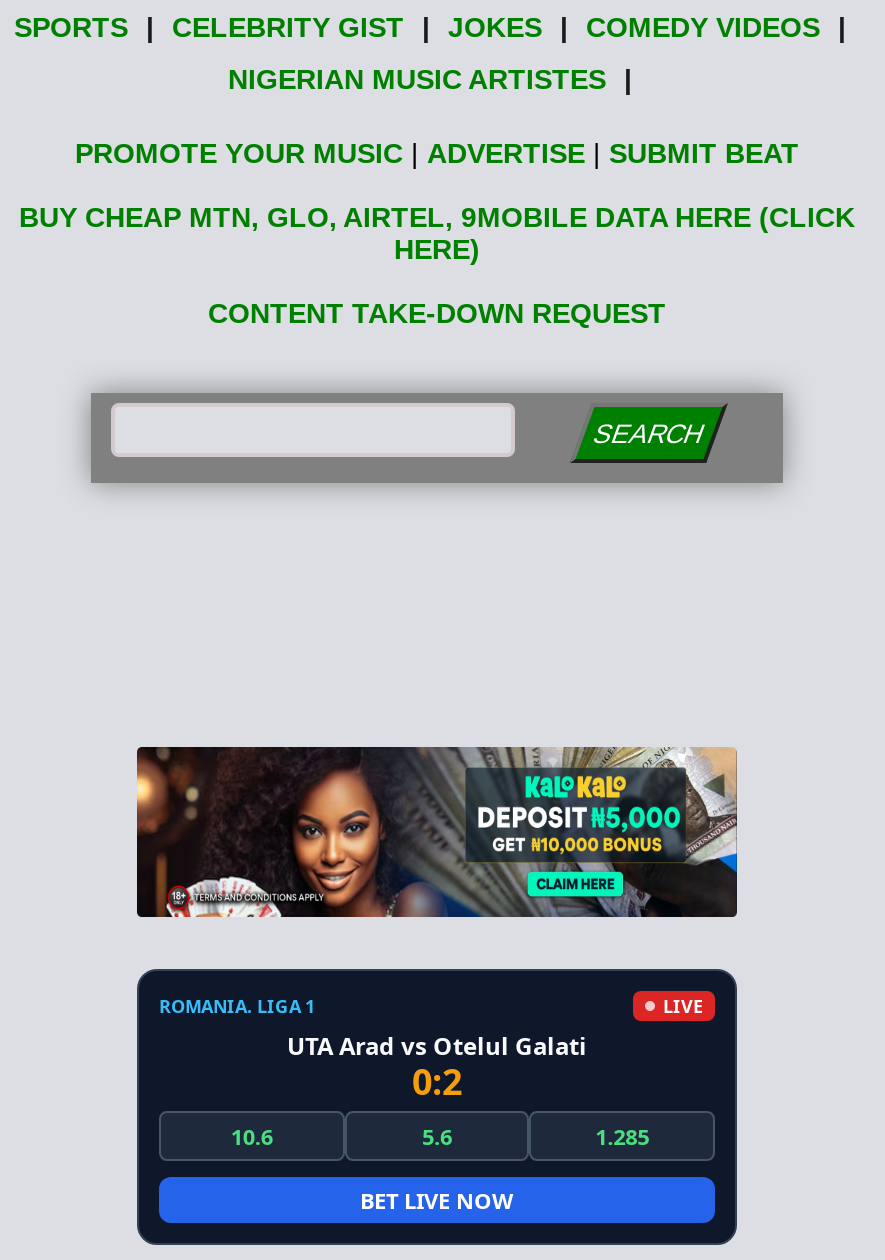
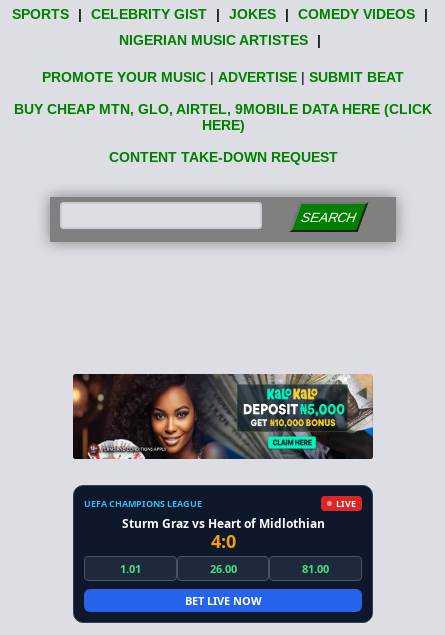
[159,993,315,1019] ROMANIA. LIGA 1 -> [84,497,202,510] UEFA CHAMPIONS LEAGUE
[231,1029,649,1151] UTA Arad vs Otelul Galati | 0:2 | 10.6 | 5.6 | 1.285 -> [120,515,329,576] Sturm Graz vs Heart of Midlothian | 4:0 | 1.01 | 26.00 | 81.00

